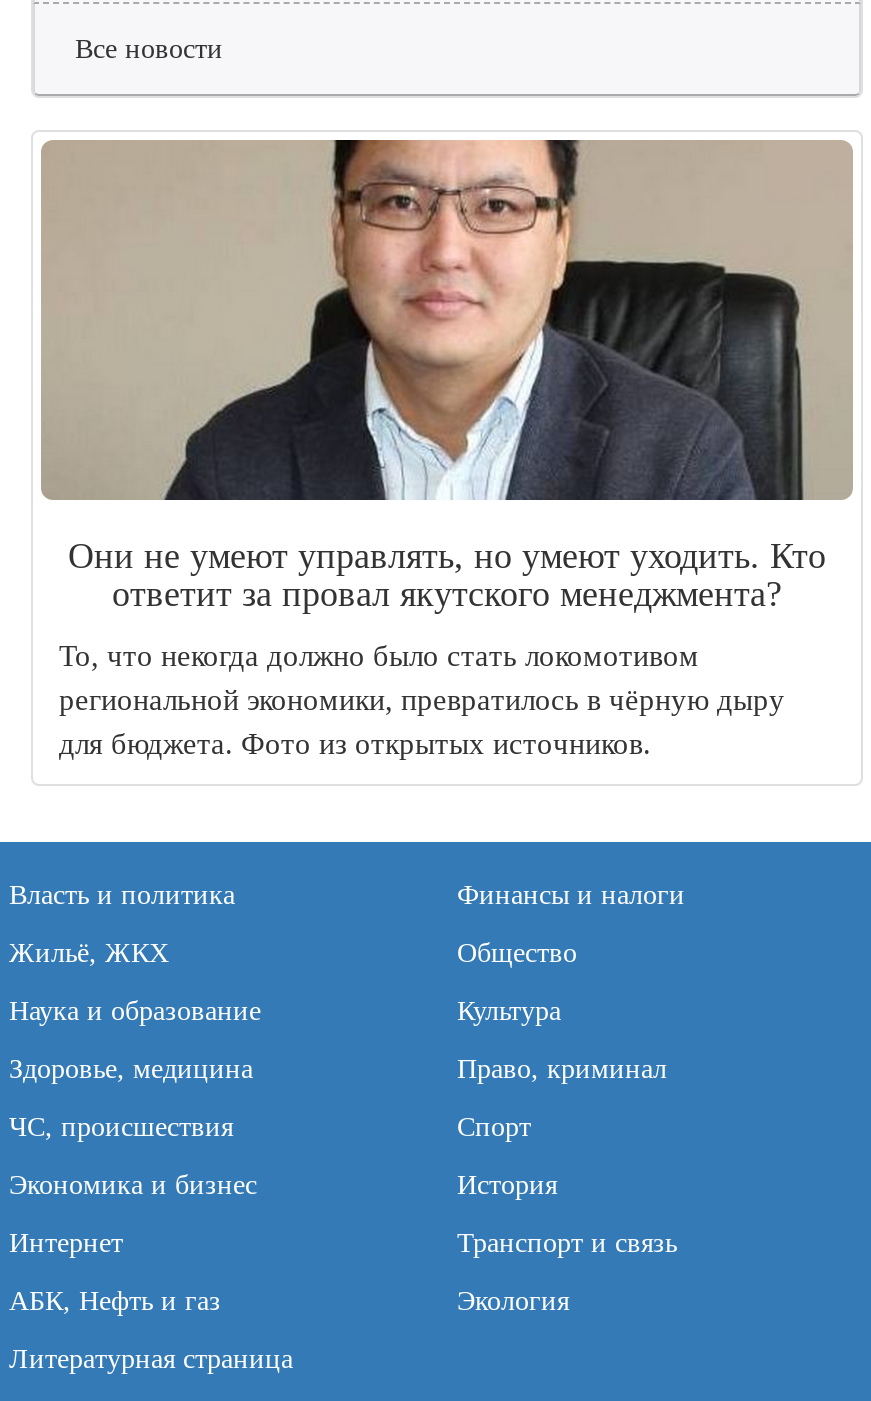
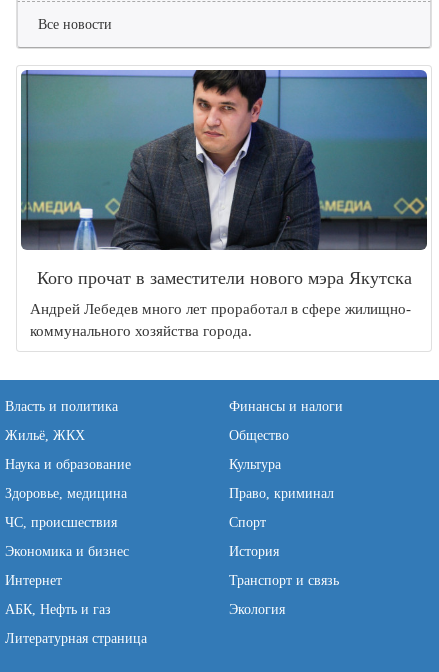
[41,138,853,502] [image] -> [20,69,428,220] [image]
[68,536,826,614] Они не умеют управлять, но умеют уходить. Кто | ответит за провал якутского менеджмента? -> [36,268,411,288] Кого прочат в заместители нового мэра Якутска
[59,640,785,760] То, что некогда должно было стать локомотивом | региональной экономики, превратилось в чёрную дыру | для бюджета. Фото из открытых источников. -> [30,301,411,339] Андрей Лебедев много лет проработал в сфере жилищно- | коммунального хозяйства города.

